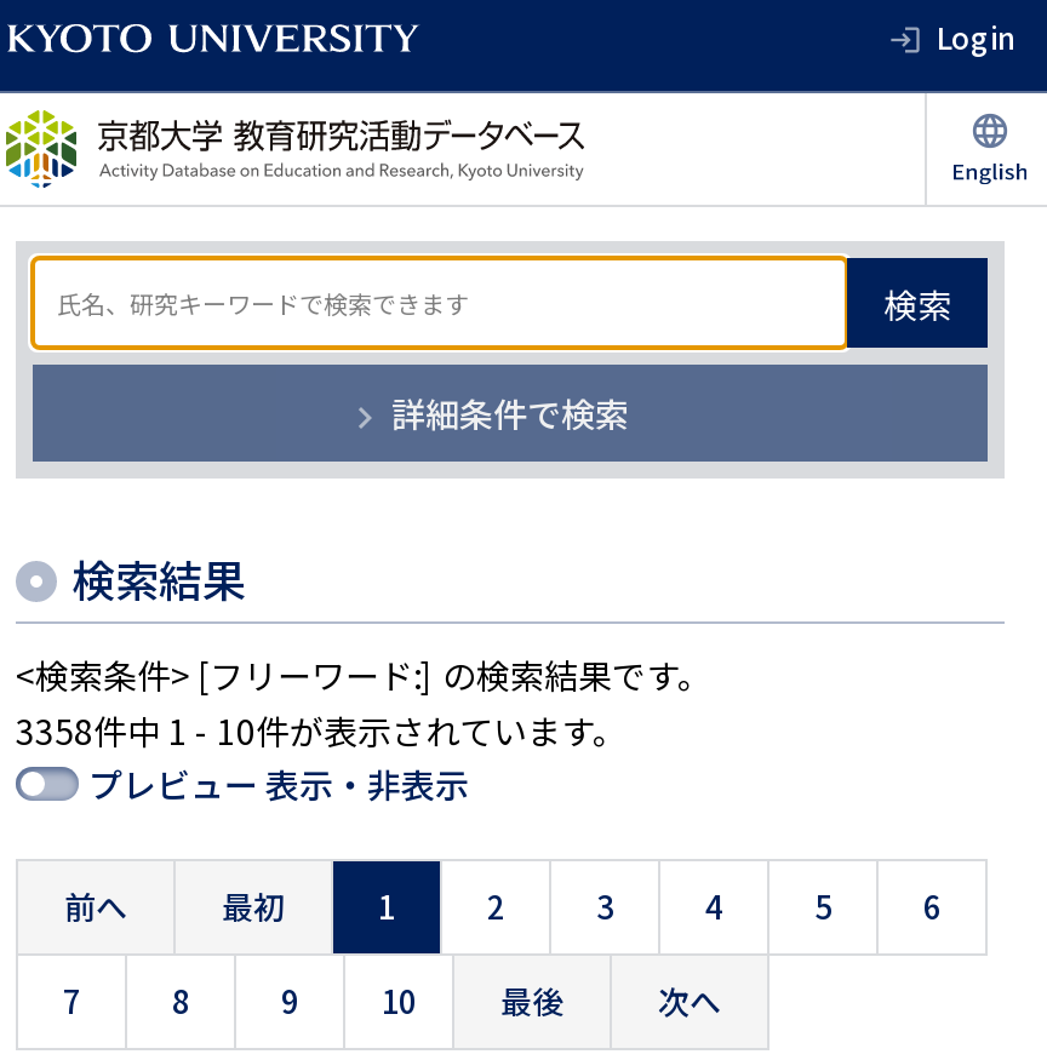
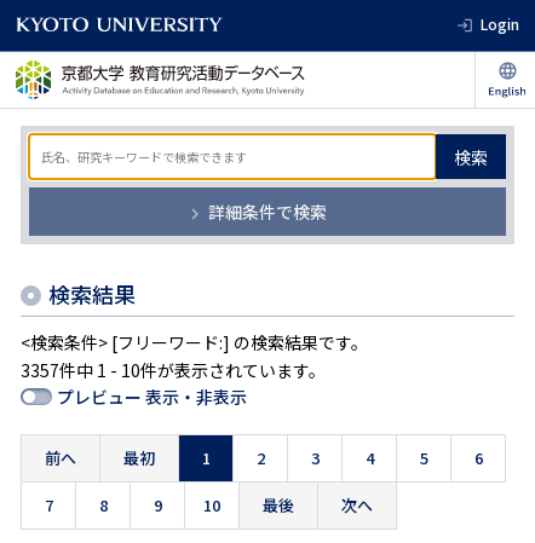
[16,706,627,754] 3358件中 1 - 10件が表示されています。 -> [21,358,326,382] 3357件中 1 - 10件が表示されています。

